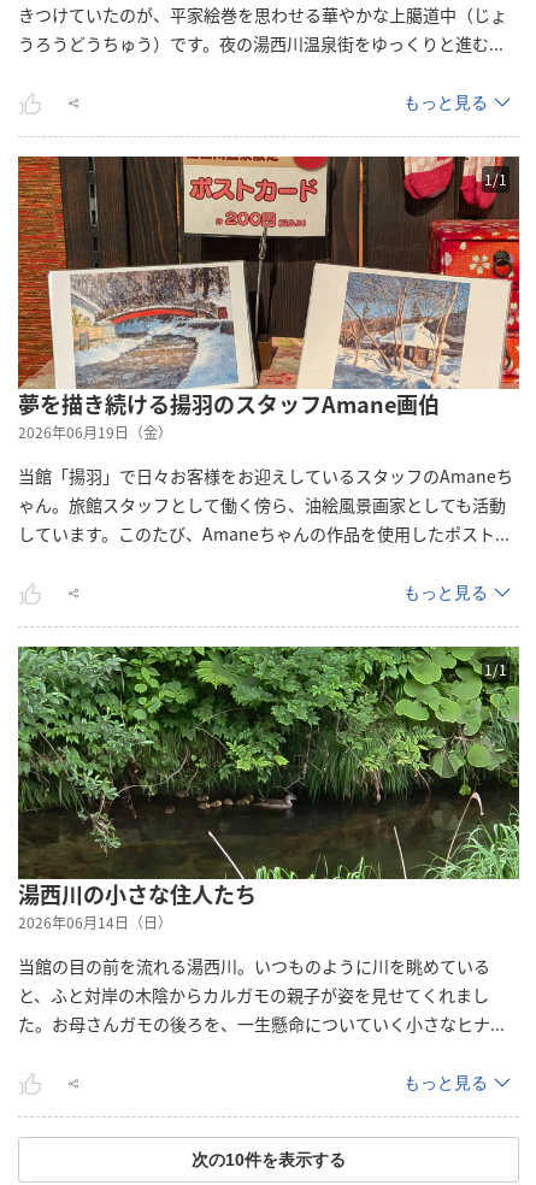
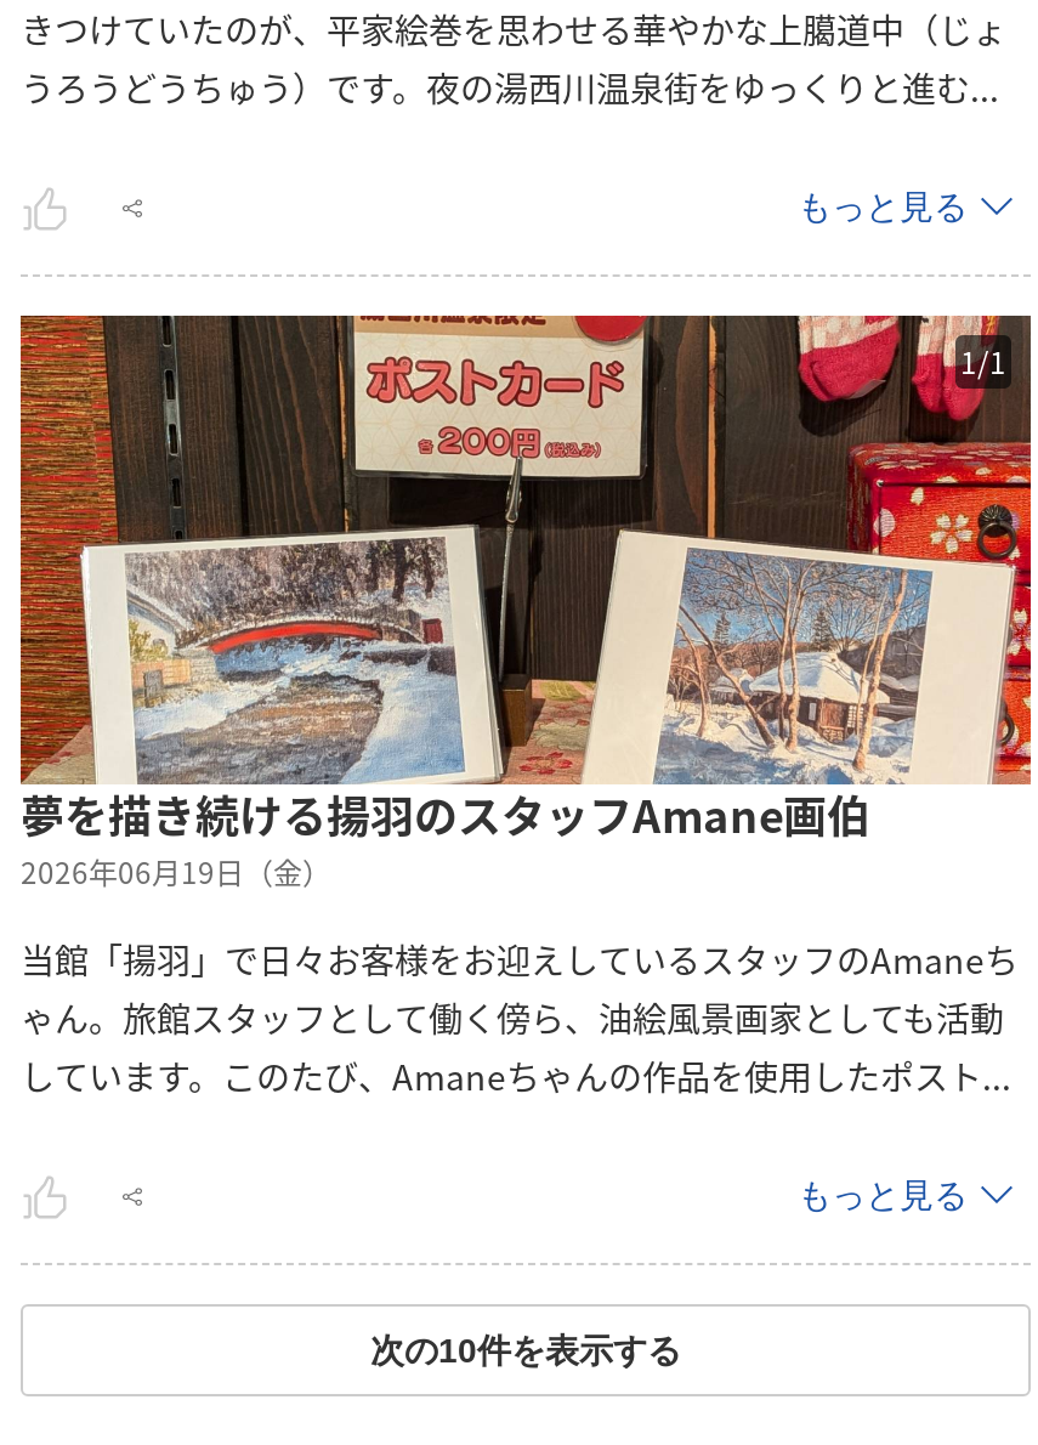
[17,645,520,880] [image] | 1/1 -> none
[18,878,505,1092] 湯西川の小さな住人たち | 2026年06月14日（日） | 当館の目の前を流れる湯西川。いつものように川を眺めている | と、ふと対岸の木陰からカルガモの親子が姿を見せてくれまし | た。お母さんガモの後ろを、一生懸命についていく小さなヒナ... | もっと見る -> none

